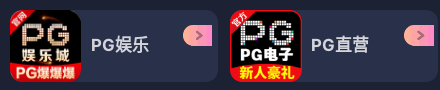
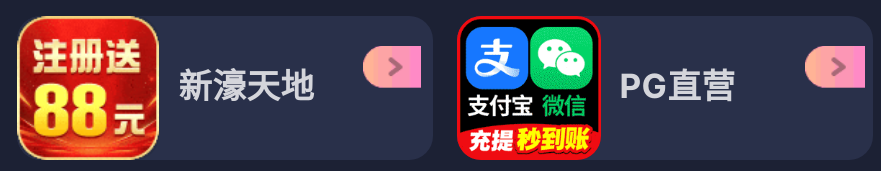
[9,9,149,83] [image] | PG娱乐 -> [15,14,315,162] [image] | 新濠天地
[230,10,298,80] [image] -> [457,16,595,154] [image]

